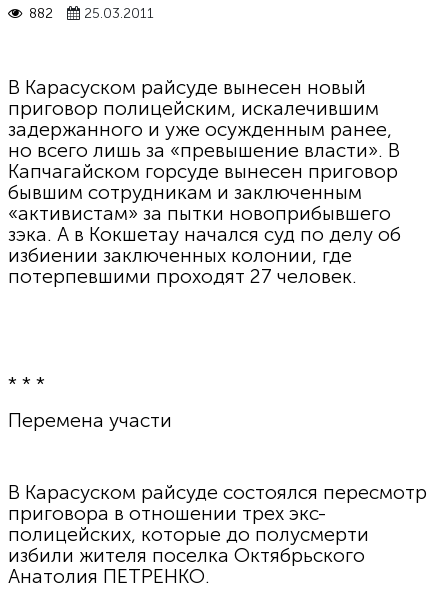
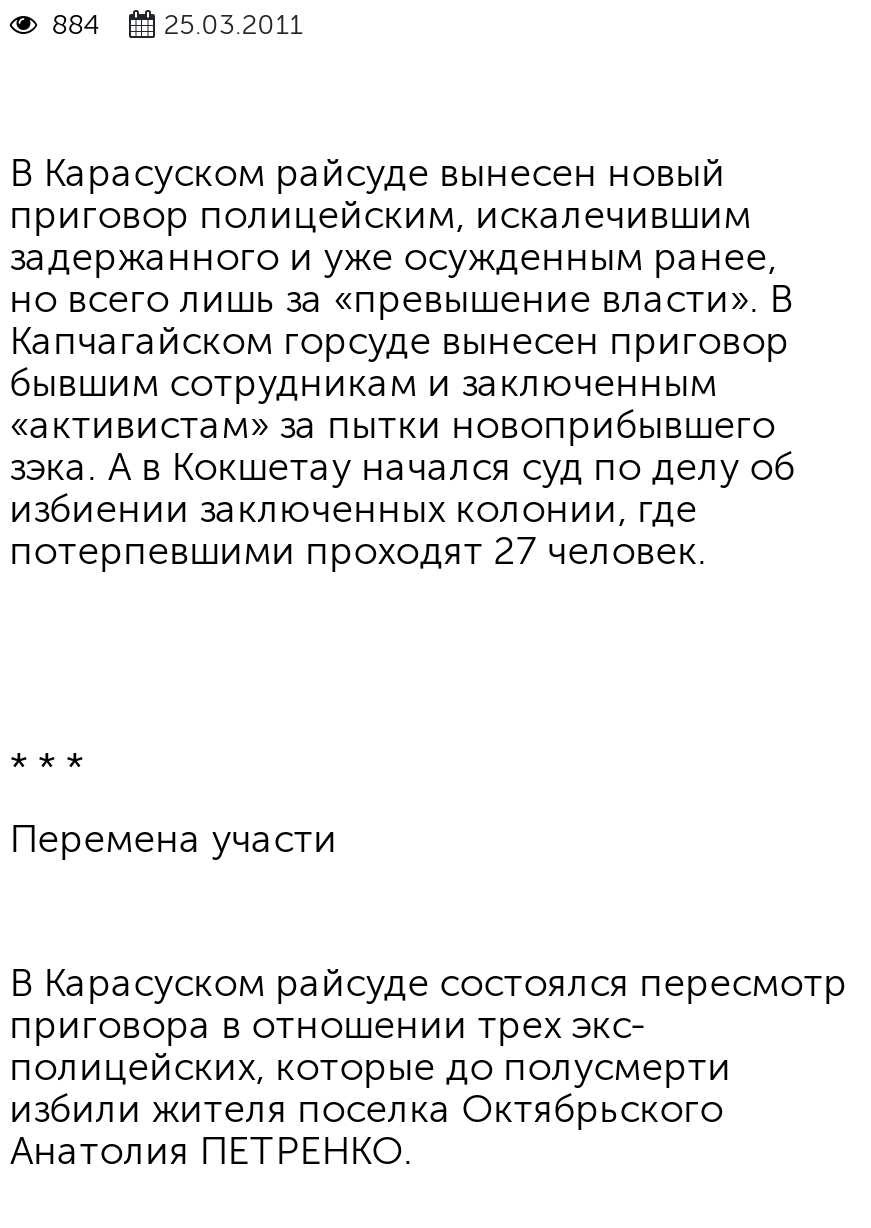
[29,5,154,22] 882 25.03.2011 -> [51,8,303,42] 884 25.03.2011

